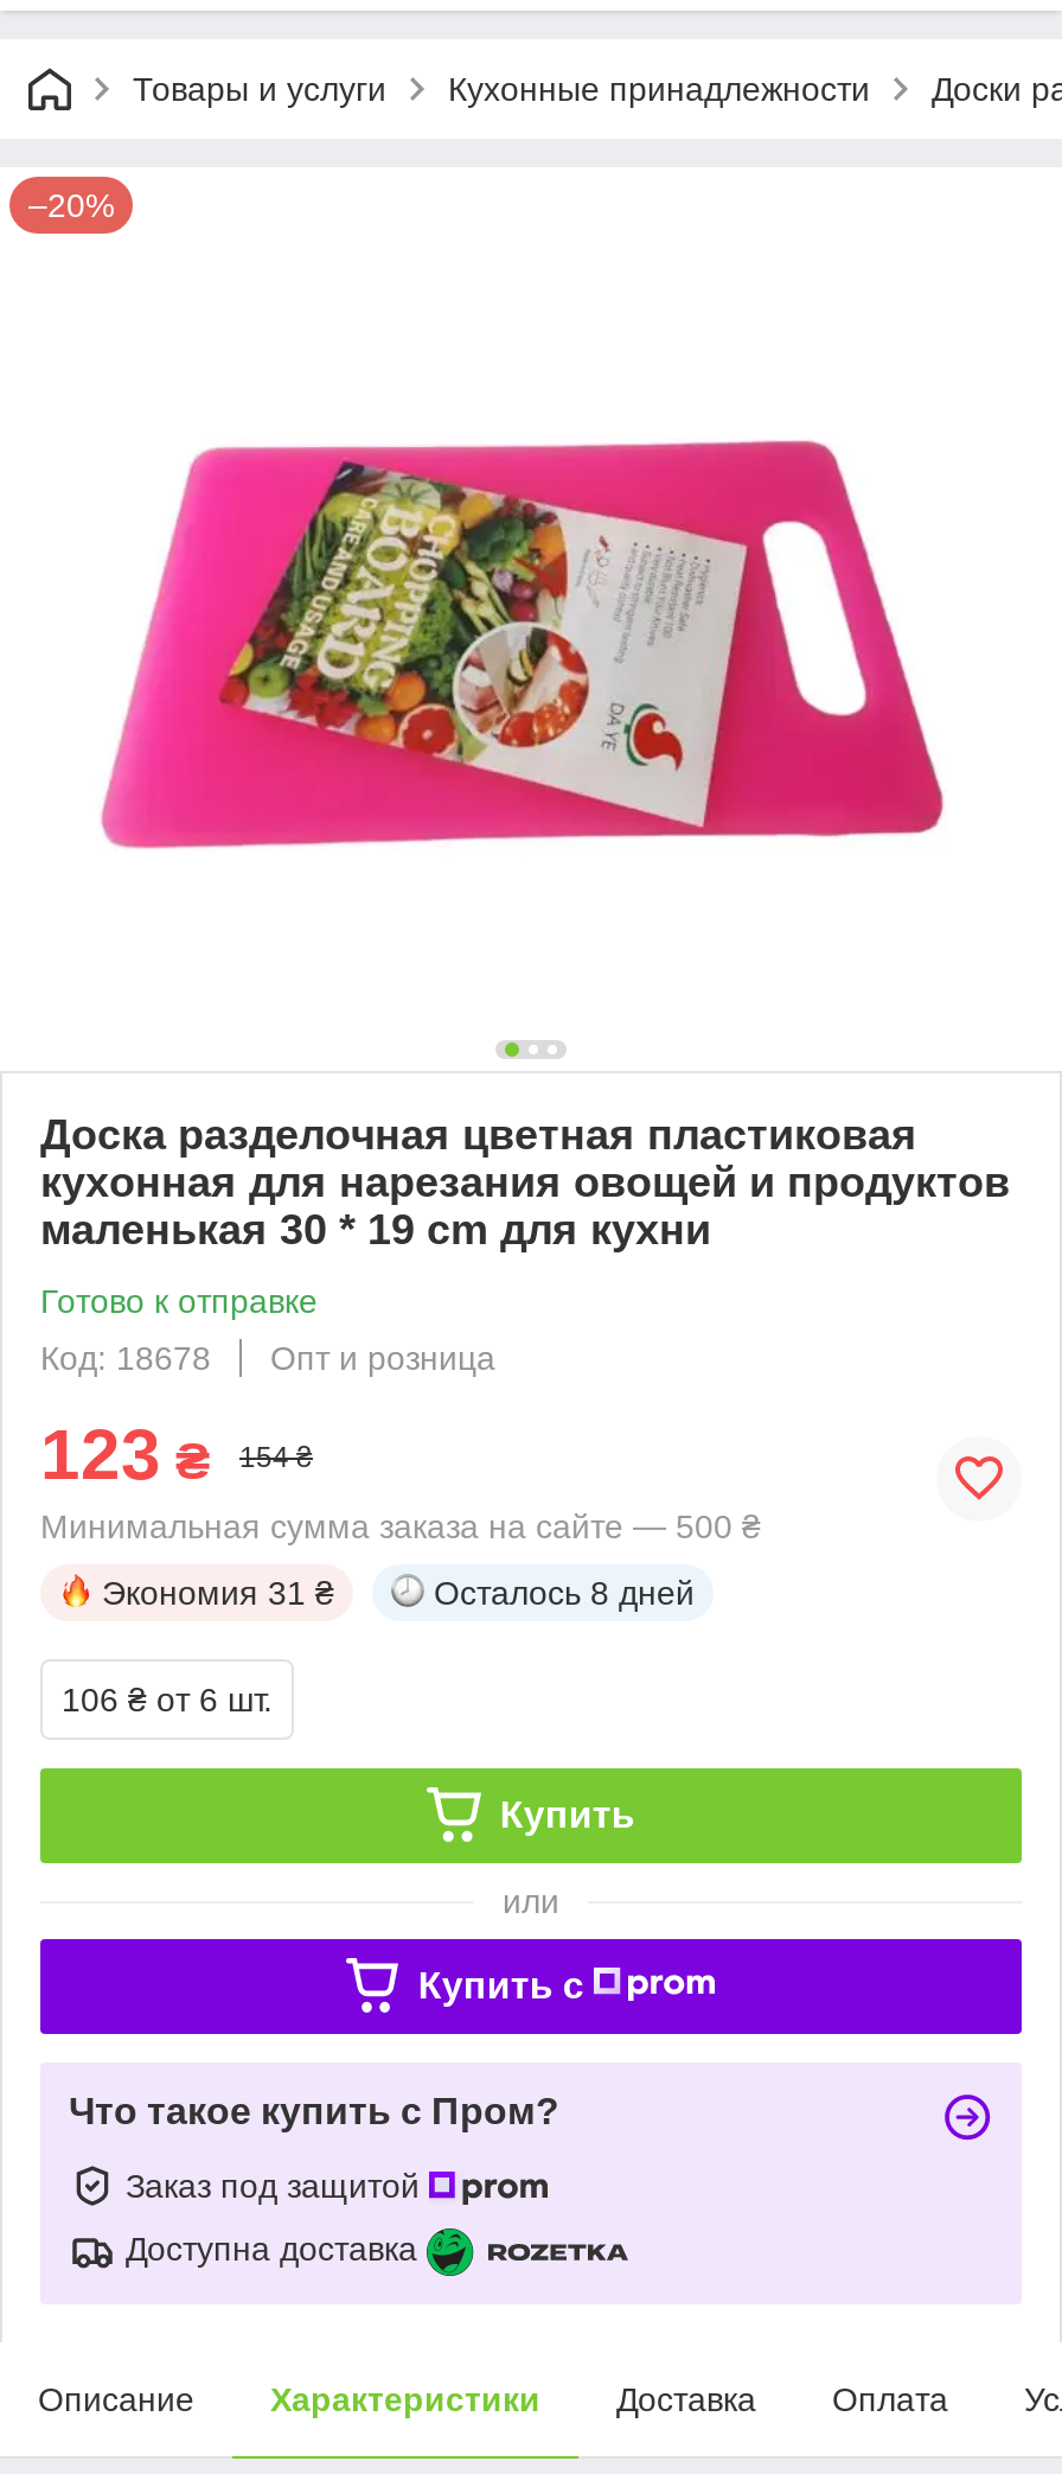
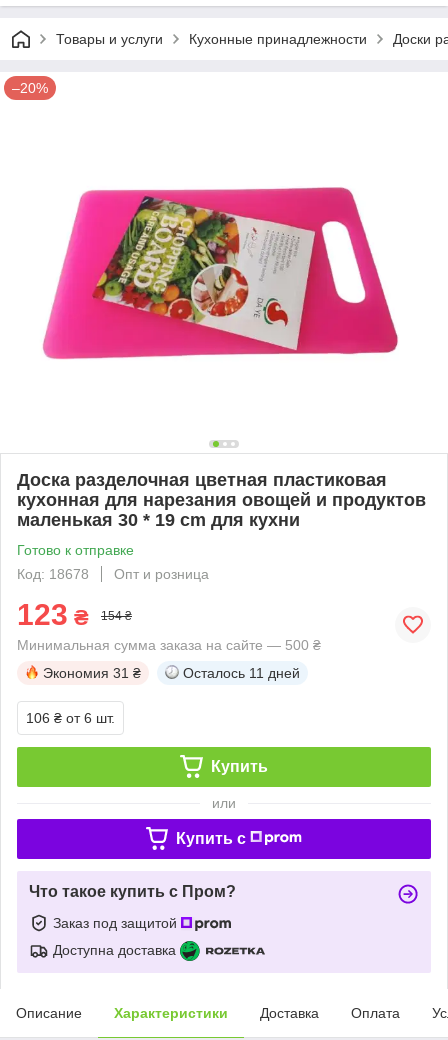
[434,1573,695,1611] Осталось 8 дней -> [183,665,300,681] Осталось 11 дней

